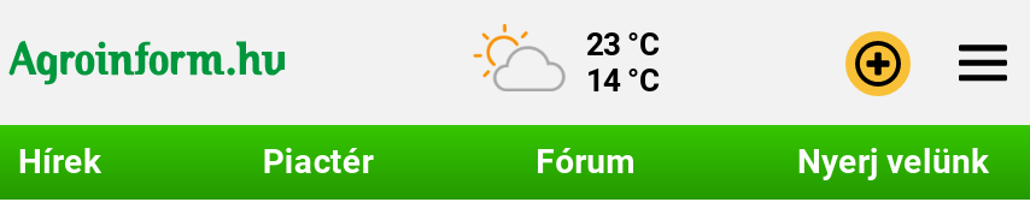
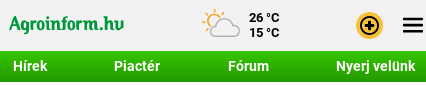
[586,26,661,63] 23 °C -> [248,10,279,25] 26 °C
[586,63,661,99] 14 °C -> [248,25,279,40] 15 °C

